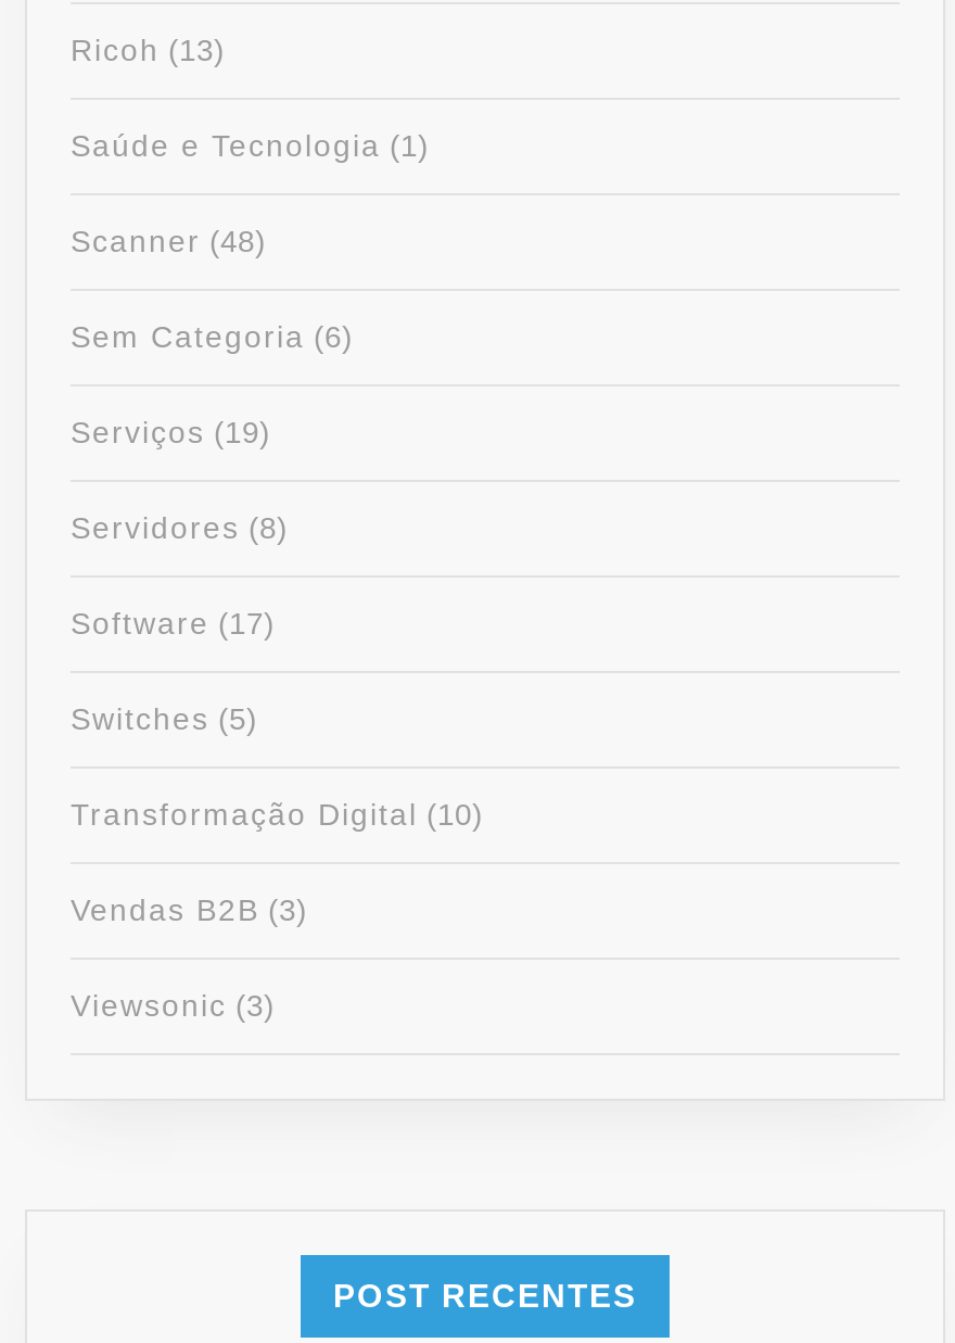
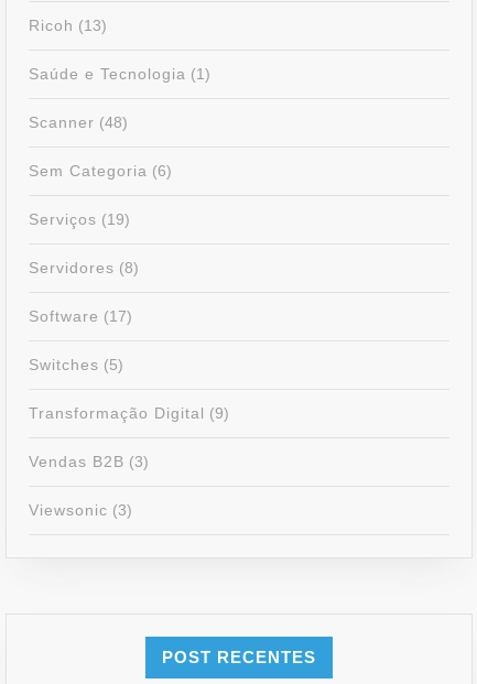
[71,796,483,831] Transformação Digital (10) -> [29,404,229,421] Transformação Digital (9)

